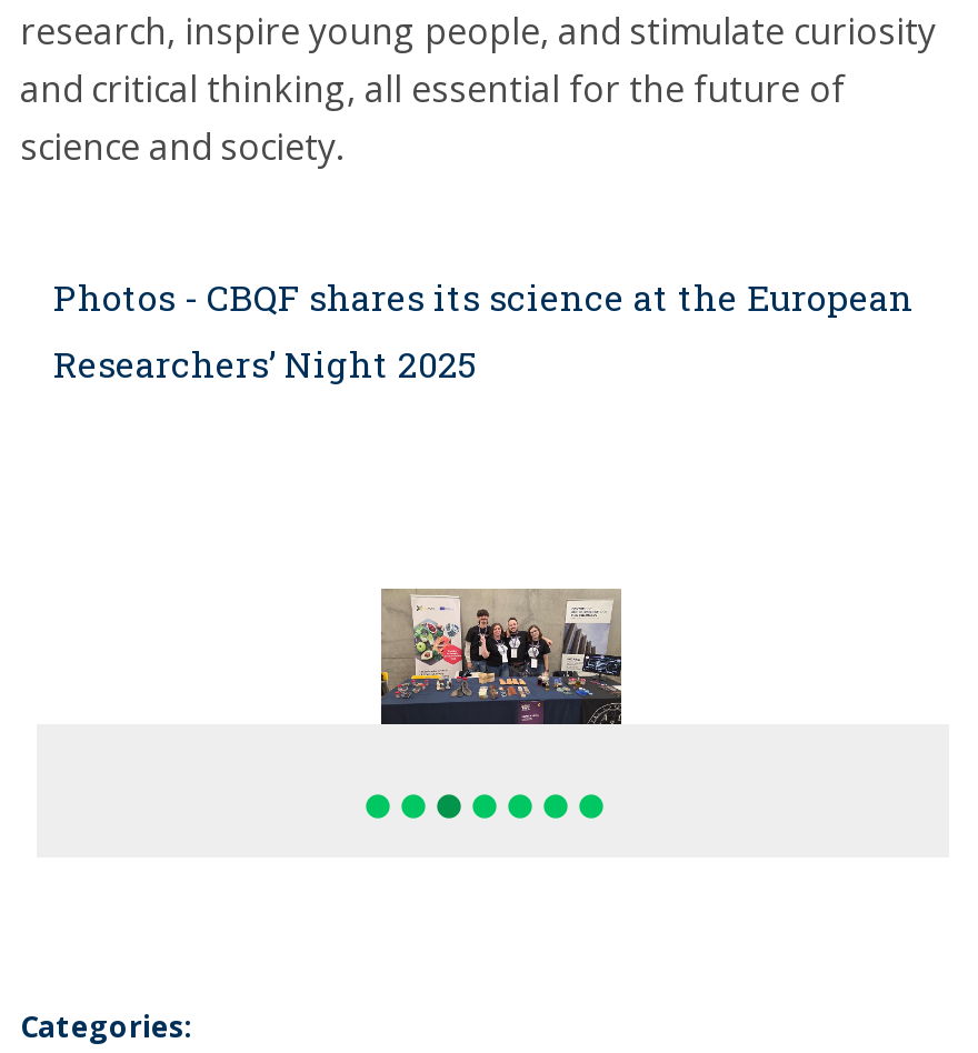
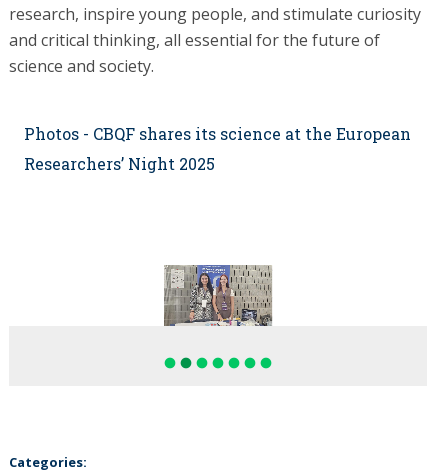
[365,586,625,726] [image] -> [163,264,280,327] [image]

